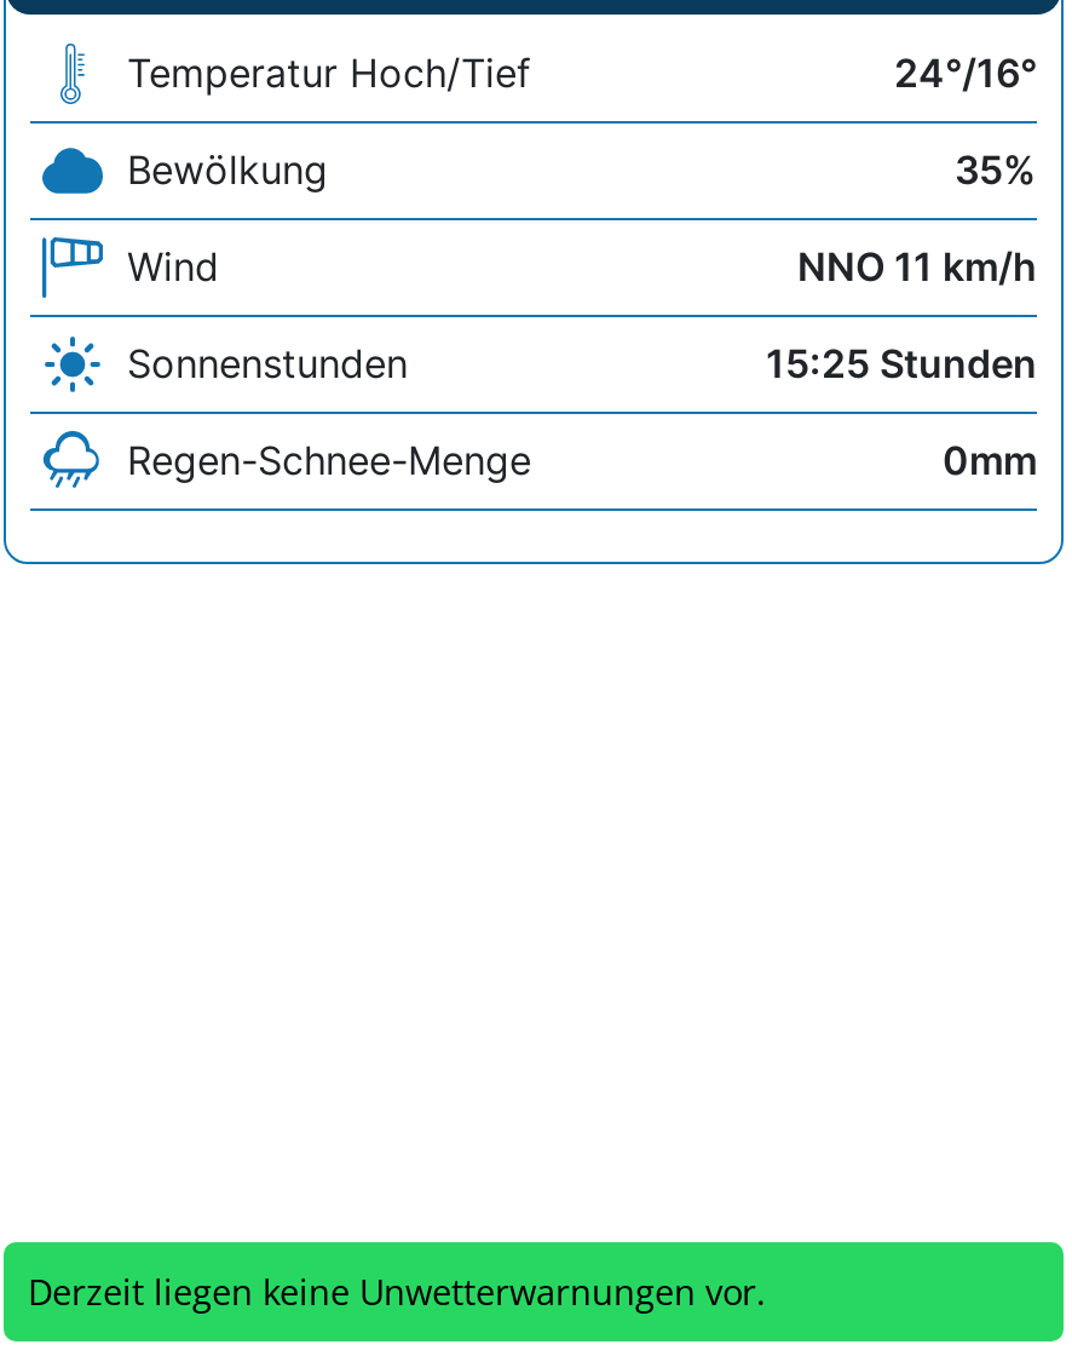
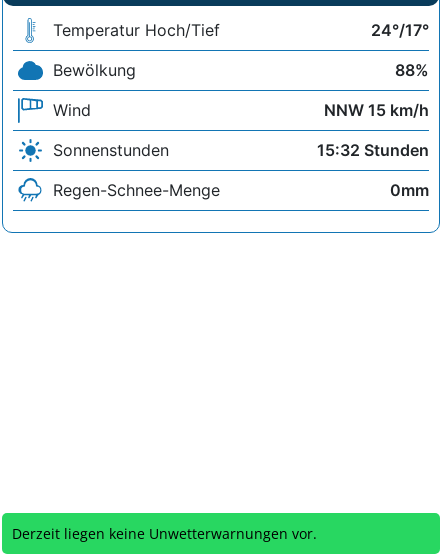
[894,49,1037,97] 24°/16° -> [371,20,429,40] 24°/17°
[955,146,1037,194] 35% -> [395,60,429,80] 88%
[797,243,1037,291] NNO 11 km/h -> [324,100,429,120] NNW 15 km/h
[766,339,1037,388] 15:25 Stunden -> [317,140,429,160] 15:32 Stunden

